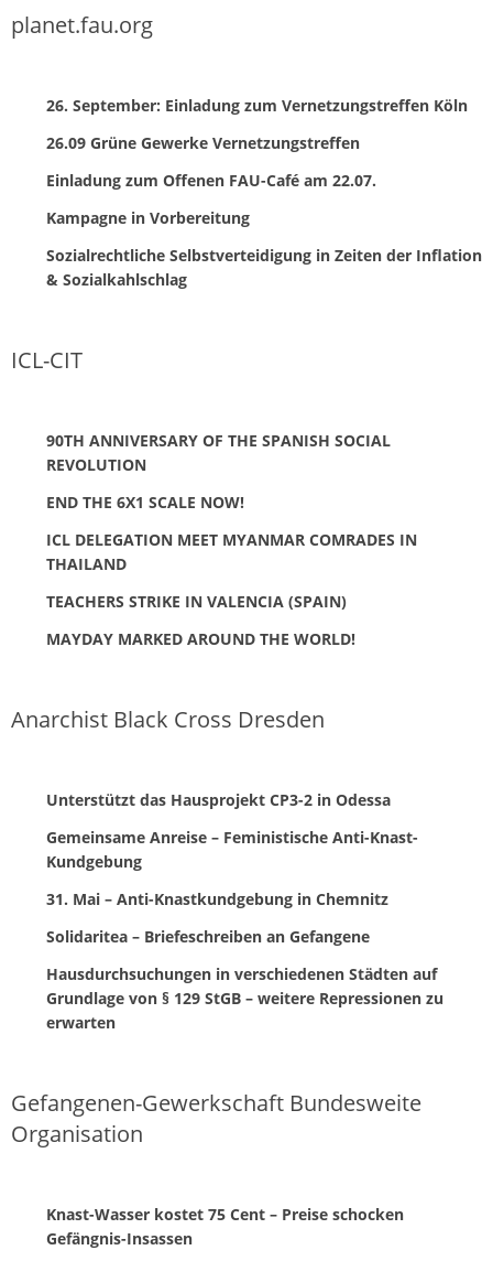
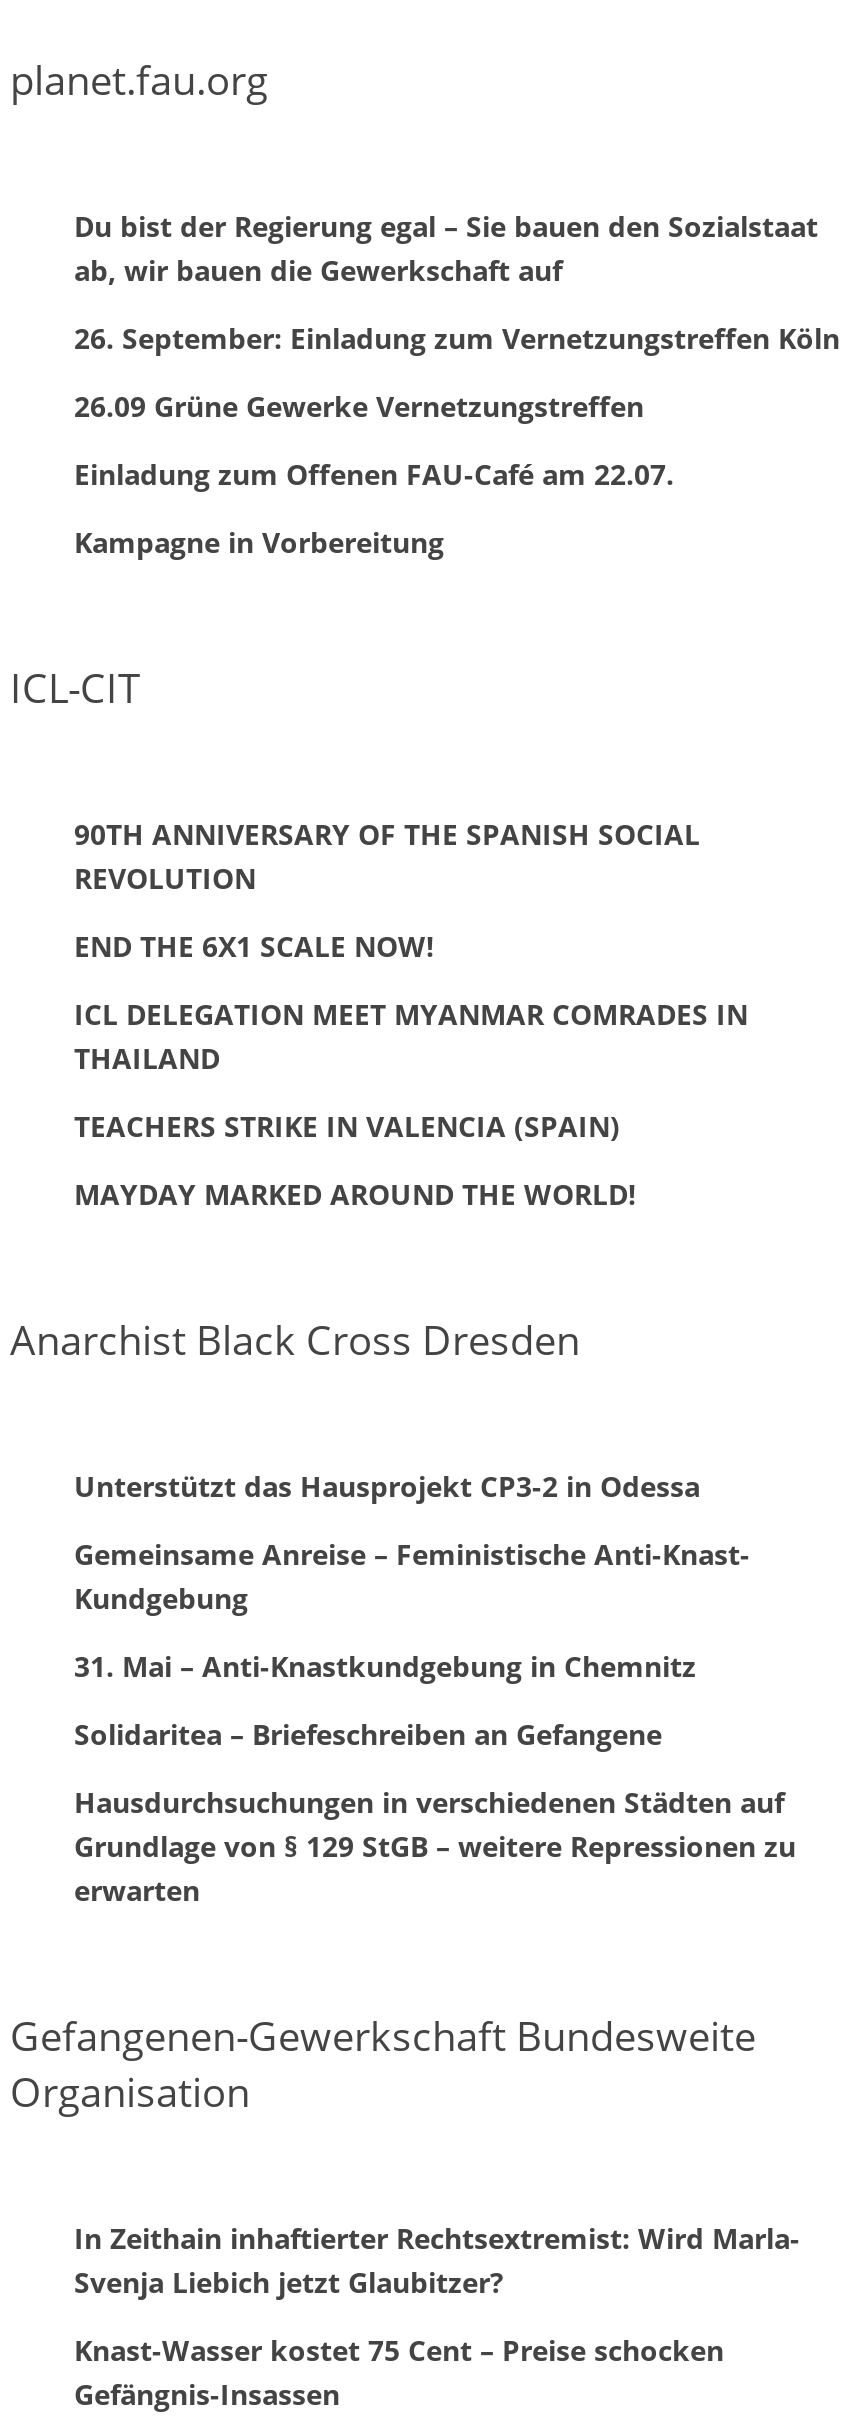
none -> [74,208,818,290] Du bist der Regierung egal – Sie bauen den Sozialstaat | ab, wir bauen die Gewerkschaft auf
[46,245,482,290] Sozialrechtliche Selbstverteidigung in Zeiten der Inflation | & Sozialkahlschlag -> none
none -> [74,2220,800,2302] In Zeithain inhaftierter Rechtsextremist: Wird Marla- | Svenja Liebich jetzt Glaubitzer?

